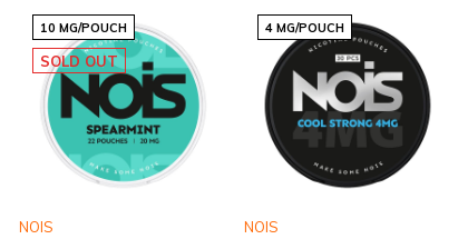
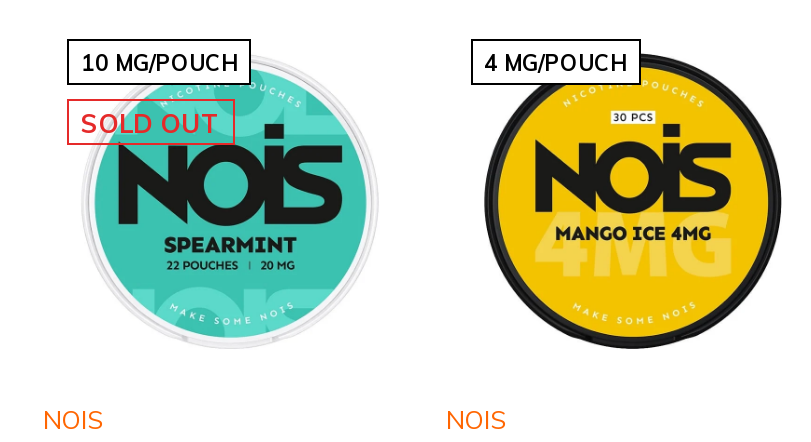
[272,30,423,189] [image] -> [495,66,771,340] [image]

